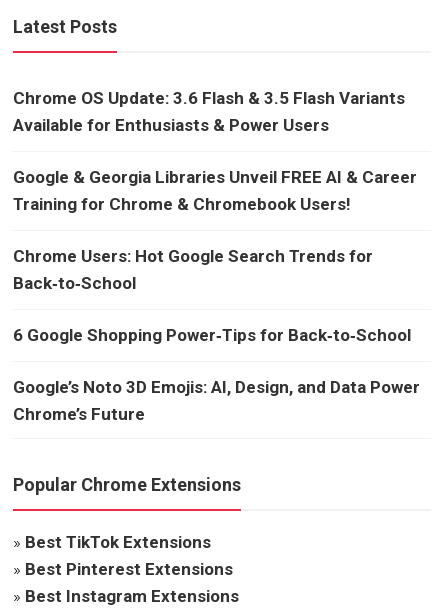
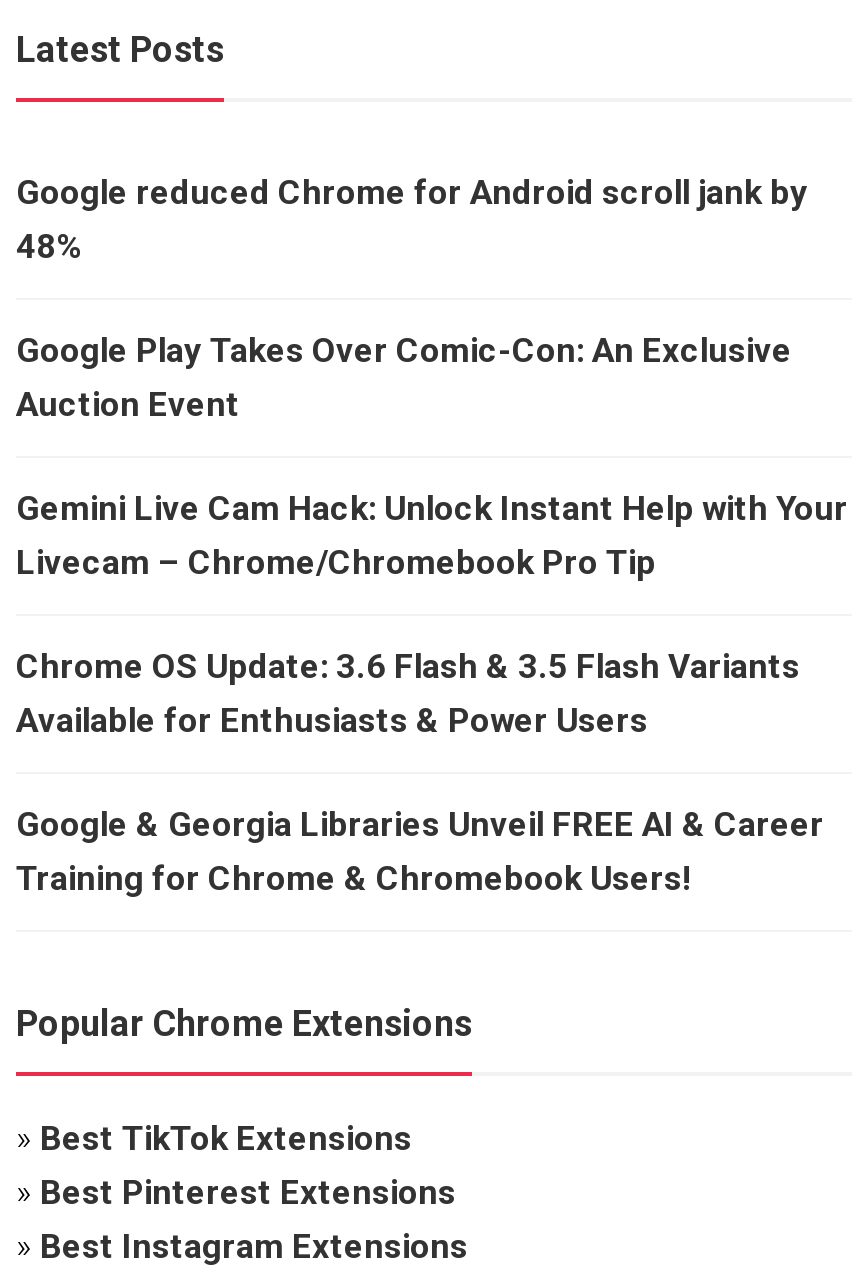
none -> [16,171,848,581] Google reduced Chrome for Android scroll jank by | 48% | Google Play Takes Over Comic-Con: An Exclusive | Auction Event | Gemini Live Cam Hack: Unlock Instant Help with Your | Livecam – Chrome/Chromebook Pro Tip
moved [13,87,417,213] -> [16,645,824,897]: Chrome OS Update: 3.6 Flash & 3.5 Flash Variants | Available for Enthusiasts & Power Users | Google & Georgia Libraries Unveil FREE AI & Career | Training for Chrome & Chromebook Users!
[13,245,420,423] Chrome Users: Hot Google Search Trends for | Back‑to‑School | 6 Google Shopping Power‑Tips for Back‑to‑School | Google’s Noto 3D Emojis: AI, Design, and Data Power | Chrome’s Future -> none

